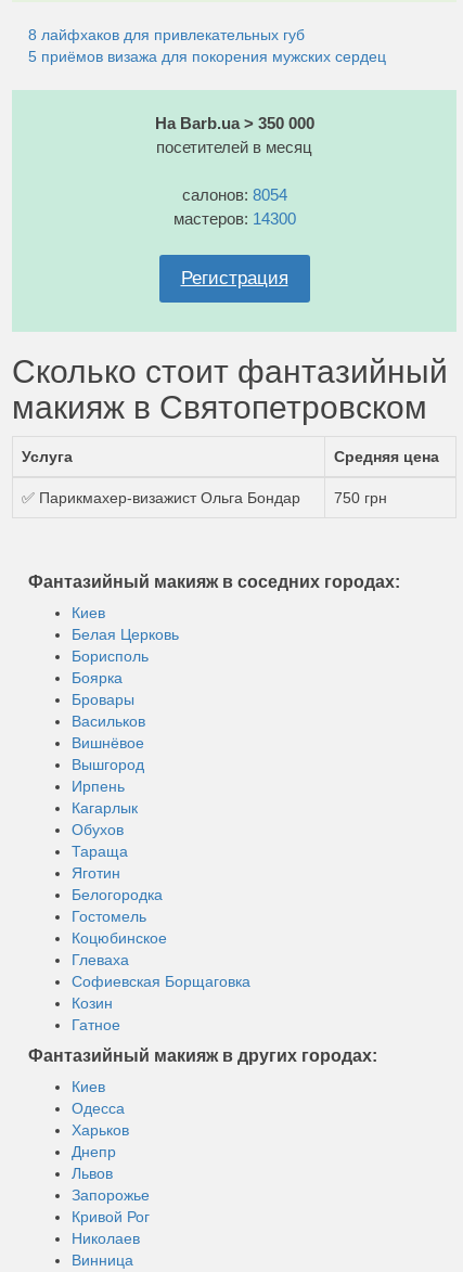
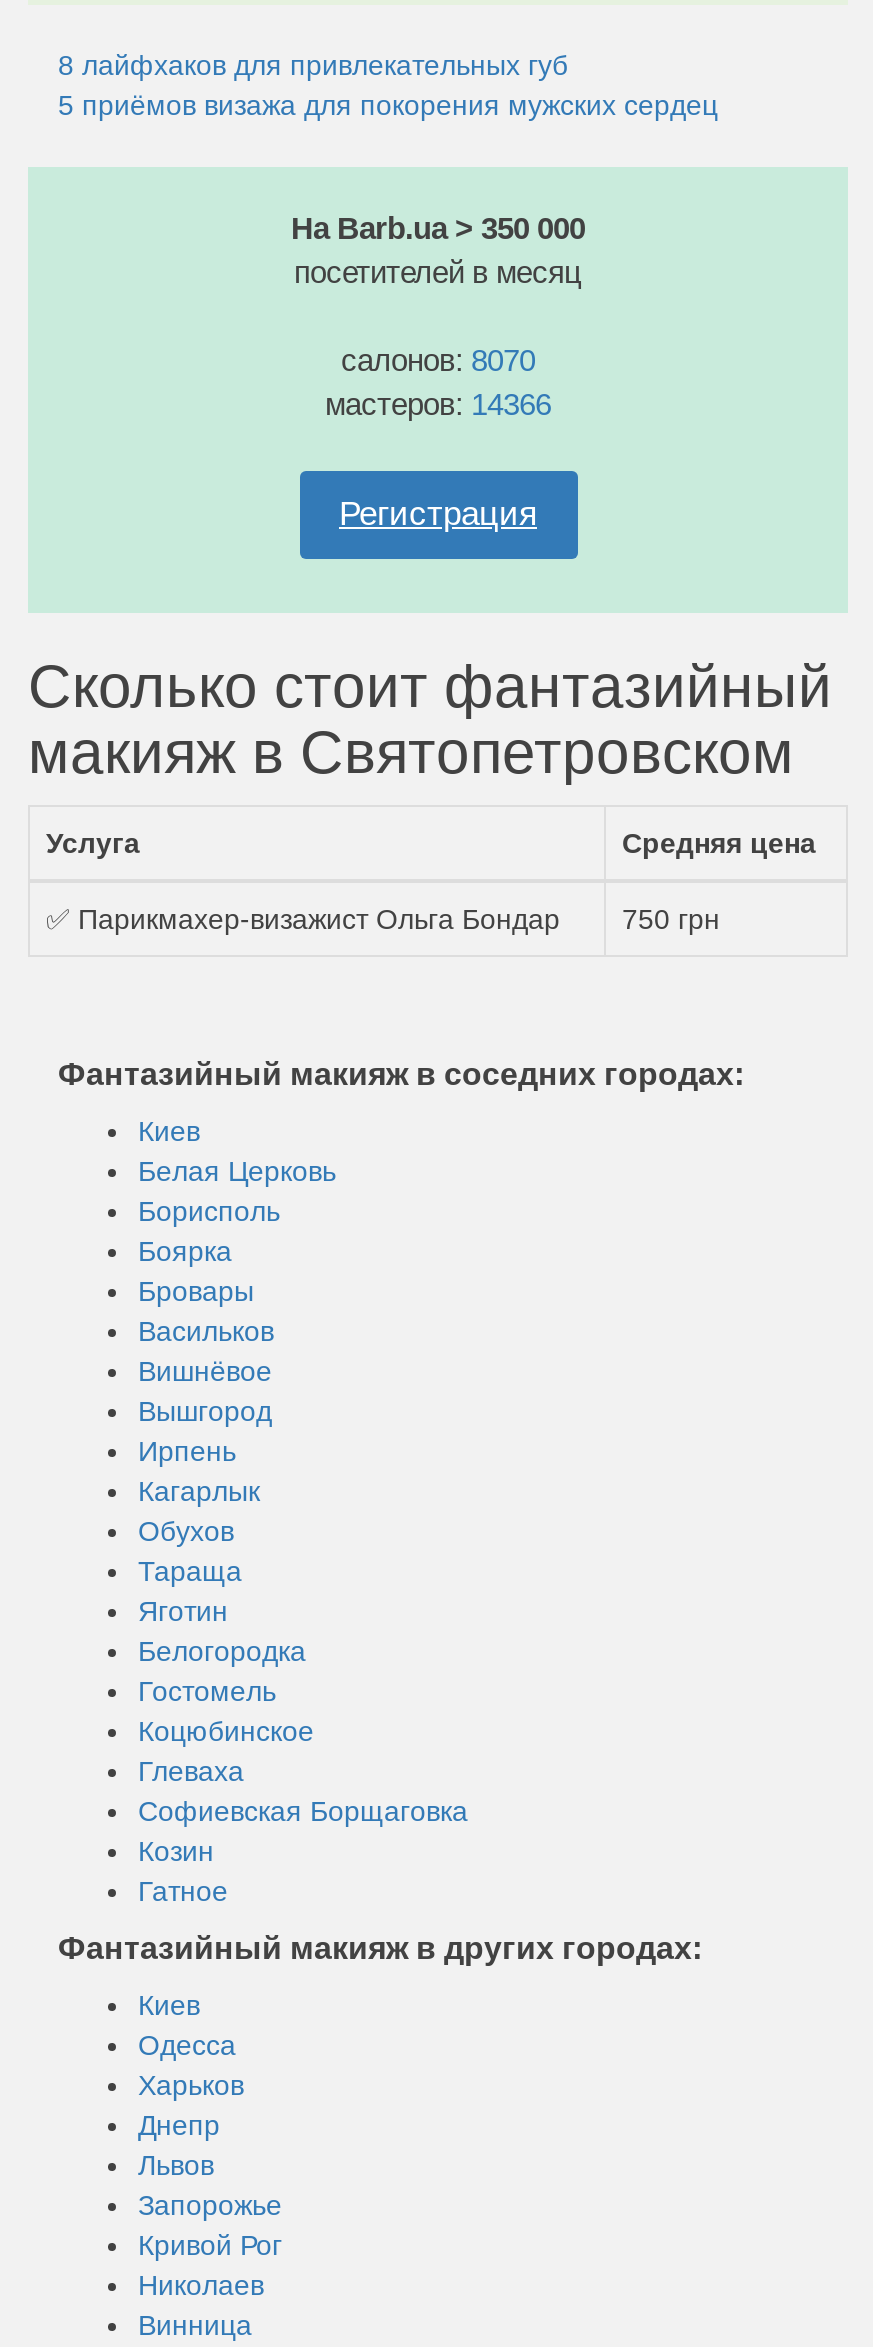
[182,185,287,204] салонов: 8054 -> [341,343,535,377] салонов: 8070
[173,209,295,228] мастеров: 14300 -> [325,387,551,421] мастеров: 14366

